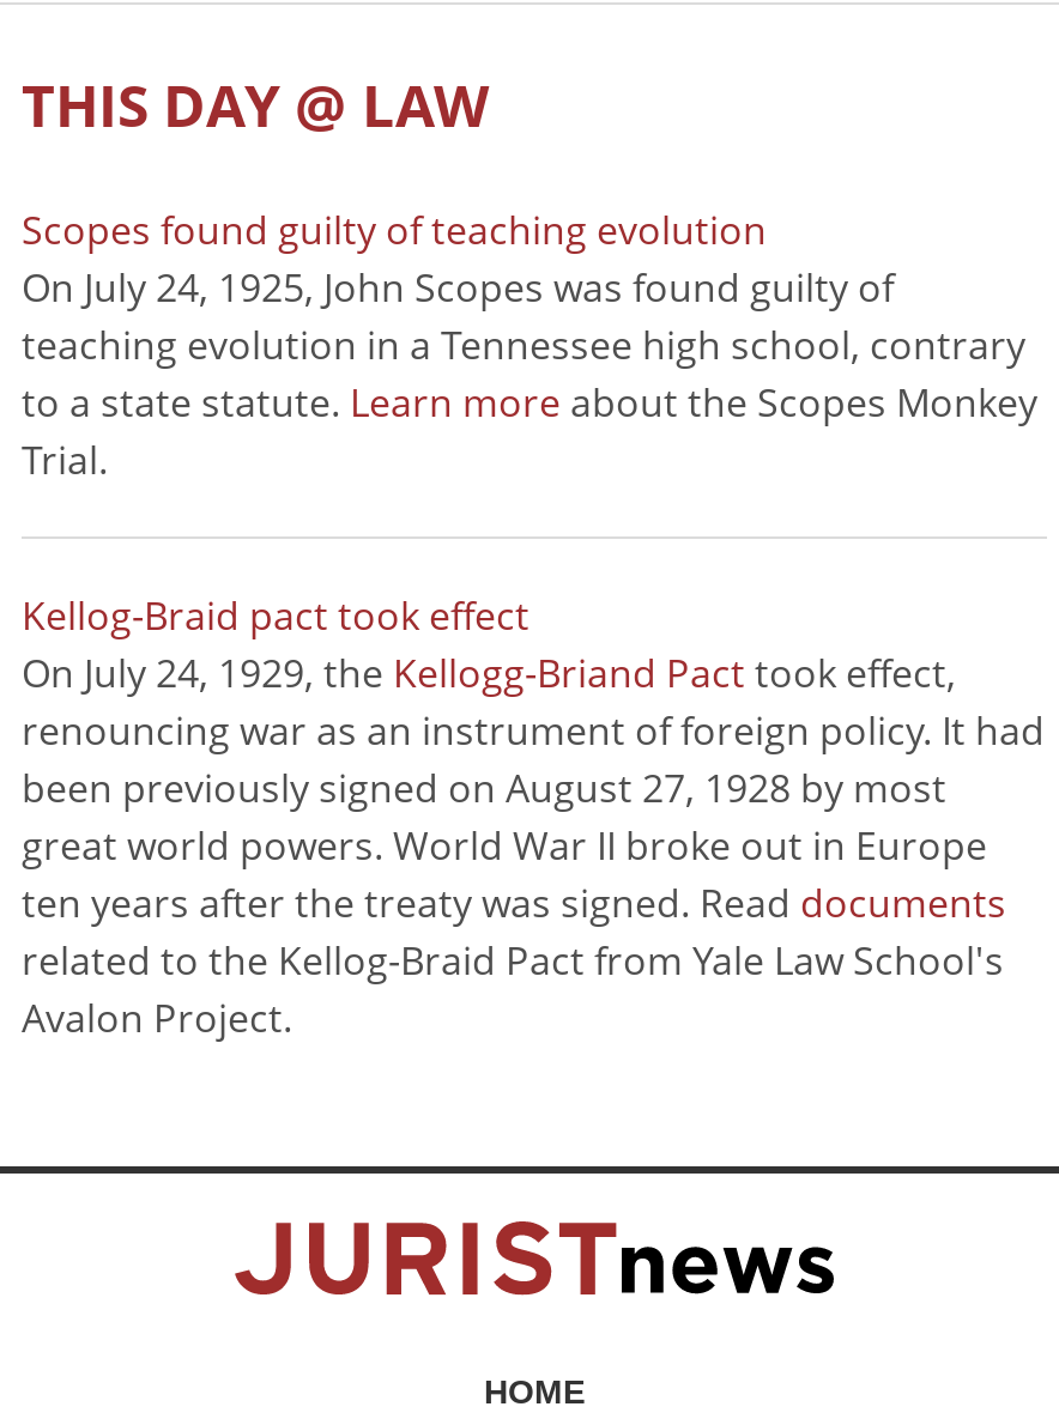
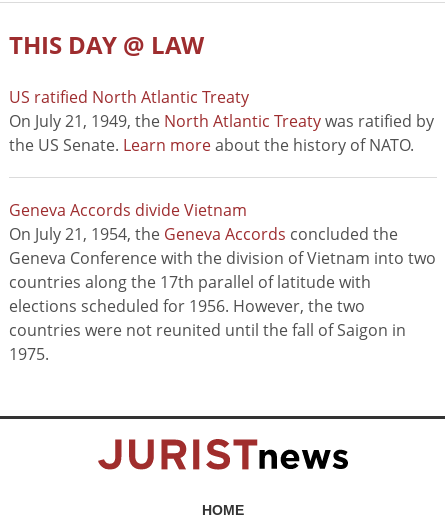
[22,203,1037,486] Scopes found guilty of teaching evolution | On July 24, 1925, John Scopes was found guilty of | teaching evolution in a Tennessee high school, contrary | to a state statute. Learn more about the Scopes Monkey | Trial. -> [9,86,434,156] US ratified North Atlantic Treaty | On July 21, 1949, the North Atlantic Treaty was ratified by | the US Senate. Learn more about the history of NATO.
[22,589,1045,1044] Kellog-Braid pact took effect | On July 24, 1929, the Kellogg-Briand Pact took effect, | renouncing war as an instrument of foreign policy. It had | been previously signed on August 27, 1928 by most | great world powers. World War II broke out in Europe | ten years after the treaty was signed. Read documents | related to the Kellog-Braid Pact from Yale Law School's | Avalon Project. -> [9,199,436,365] Geneva Accords divide Vietnam | On July 21, 1954, the Geneva Accords concluded the | Geneva Conference with the division of Vietnam into two | countries along the 17th parallel of latitude with | elections scheduled for 1956. However, the two | countries were not reunited until the fall of Saigon in | 1975.

